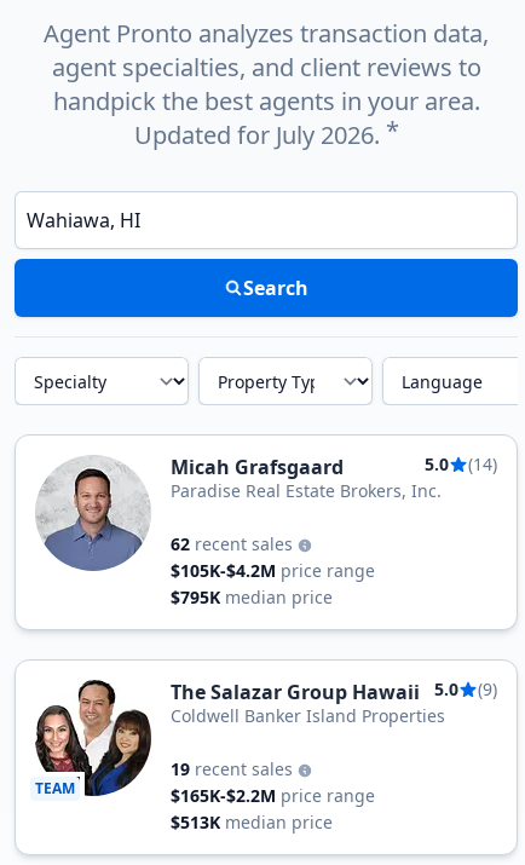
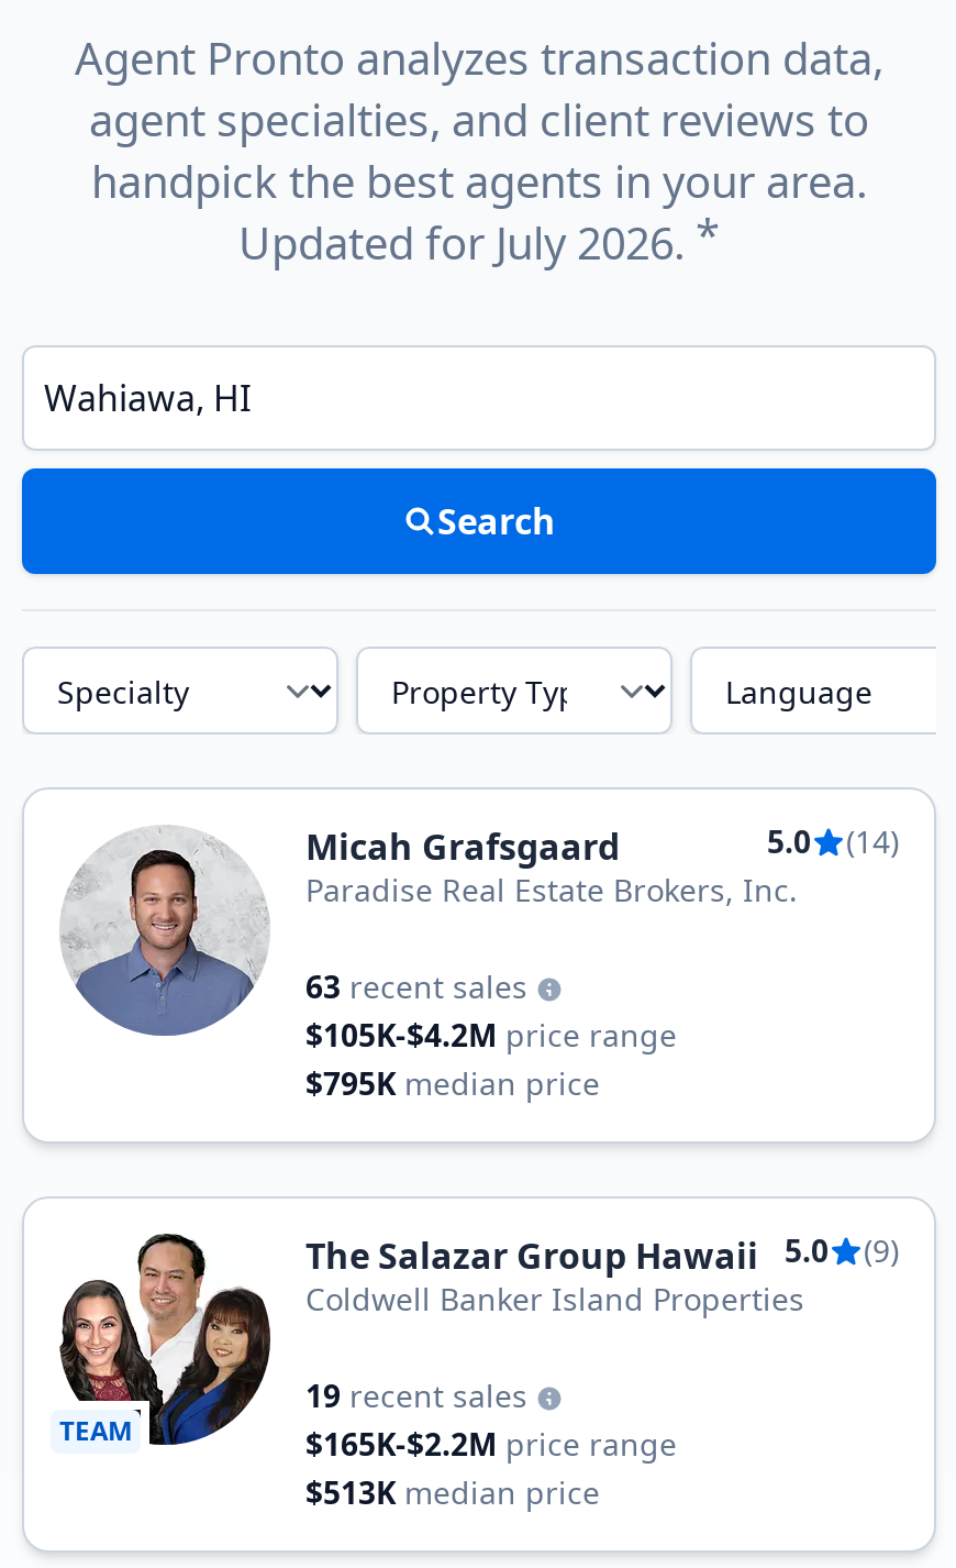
[171,532,298,555] 62 recent sales -> [305,965,536,1007] 63 recent sales

